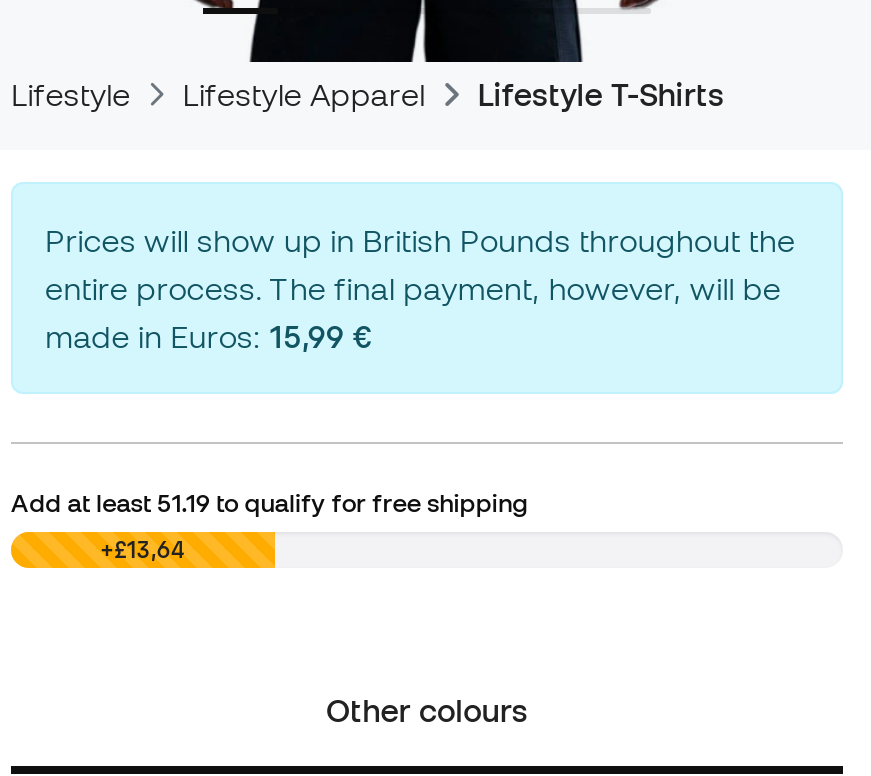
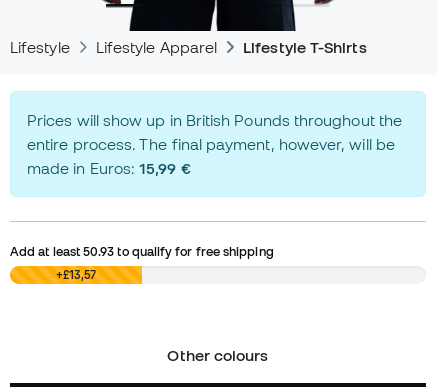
[11,488,528,516] Add at least 51.19 to qualify for free shipping -> [10,244,274,258] Add at least 50.93 to qualify for free shipping
[100,536,185,562] +£13,64 -> [55,268,96,281] +£13,57

